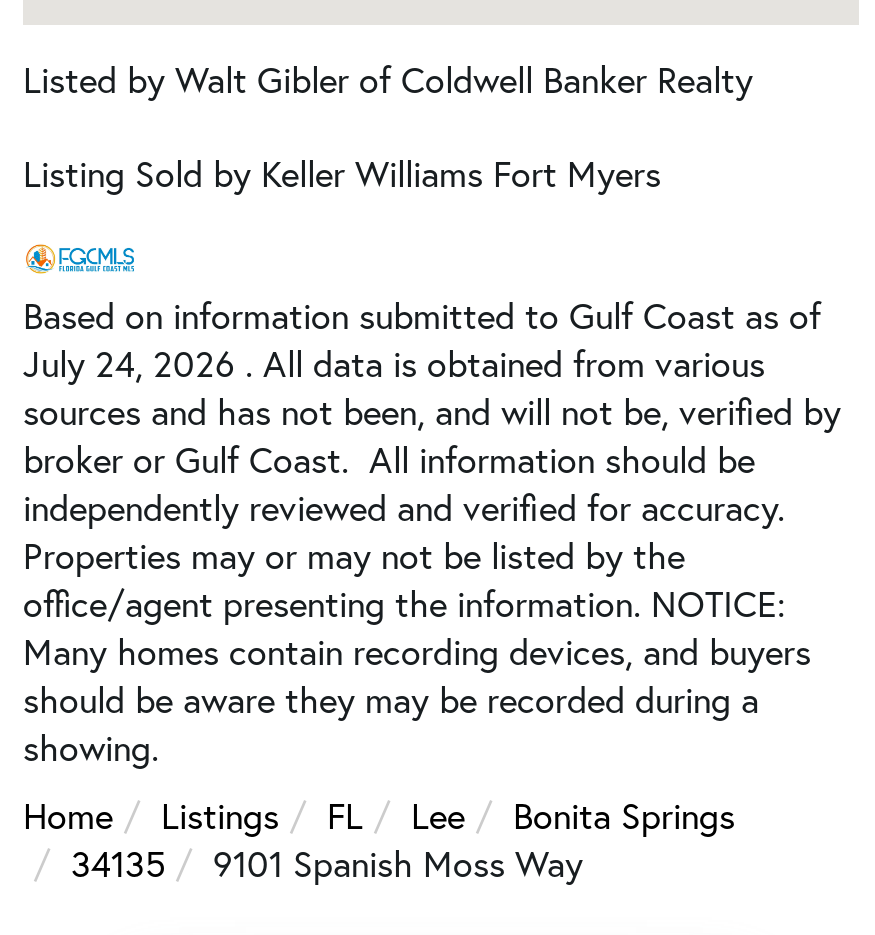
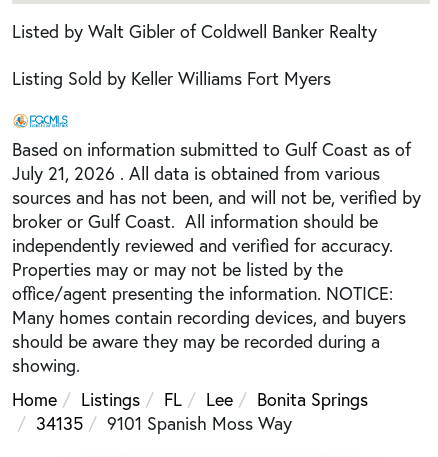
[23,338,765,386] July 24, 2026 . All data is obtained from various -> [12,161,380,185] July 21, 2026 . All data is obtained from various

